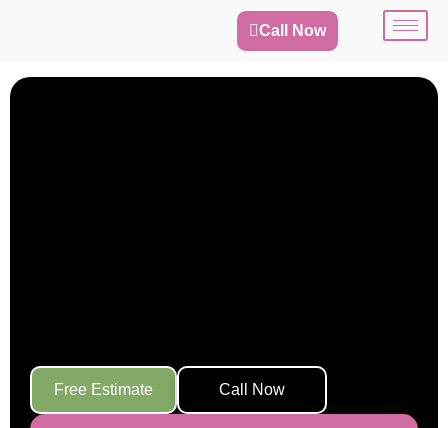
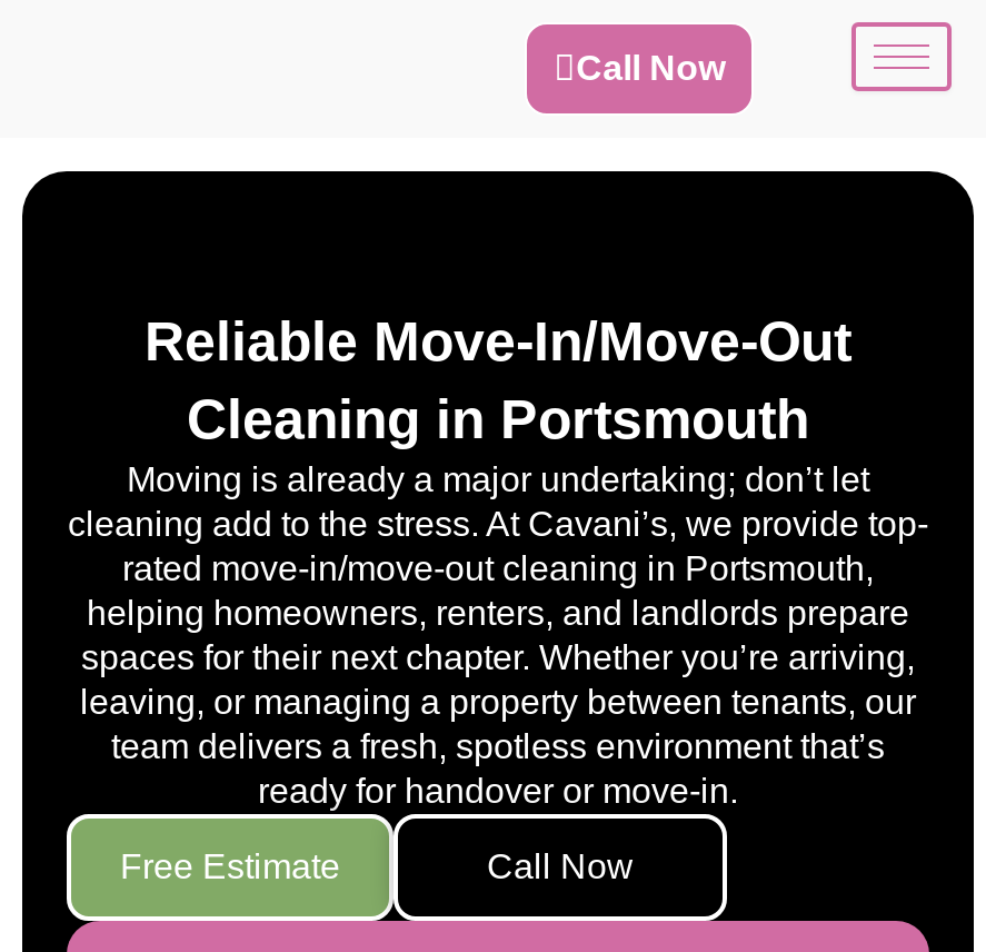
none -> [68,309,928,810] Reliable Move-In/Move-Out | Cleaning in Portsmouth | Moving is already a major undertaking; don’t let | cleaning add to the stress. At Cavani’s, we provide top- | rated move-in/move-out cleaning in Portsmouth, | helping homeowners, renters, and landlords prepare | spaces for their next chapter. Whether you’re arriving, | leaving, or managing a property between tenants, our | team delivers a fresh, spotless environment that’s | ready for handover or move-in.

